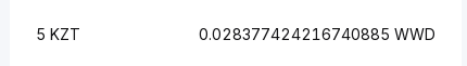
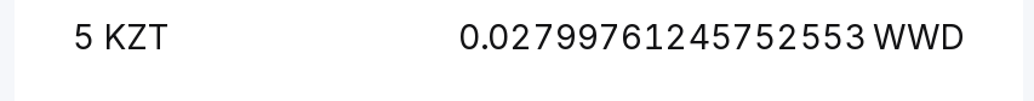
[199,25,436,43] 0.028377424216740885 WWD -> [458,16,965,57] 0.02799761245752553 WWD

